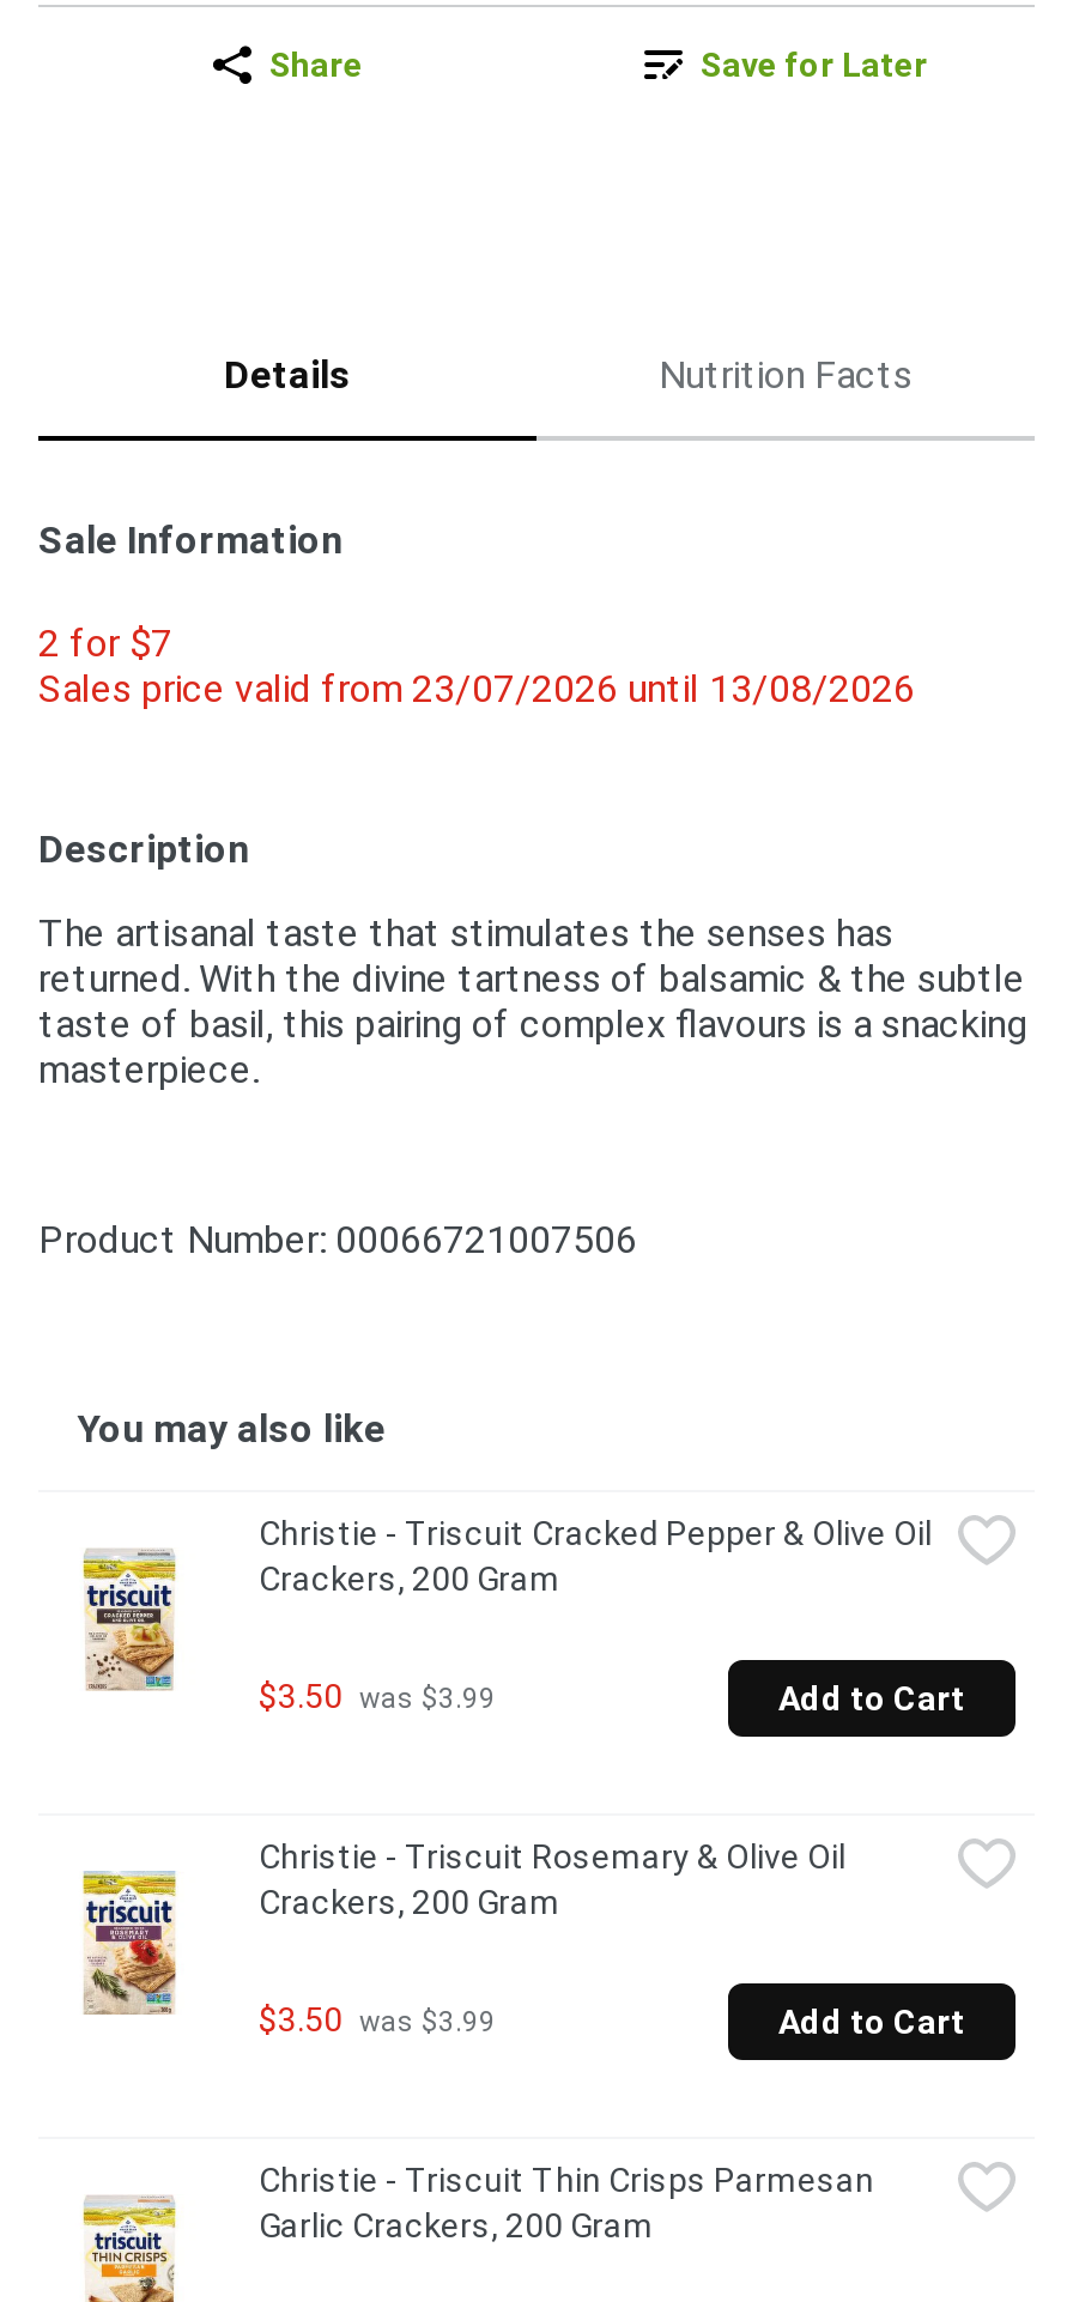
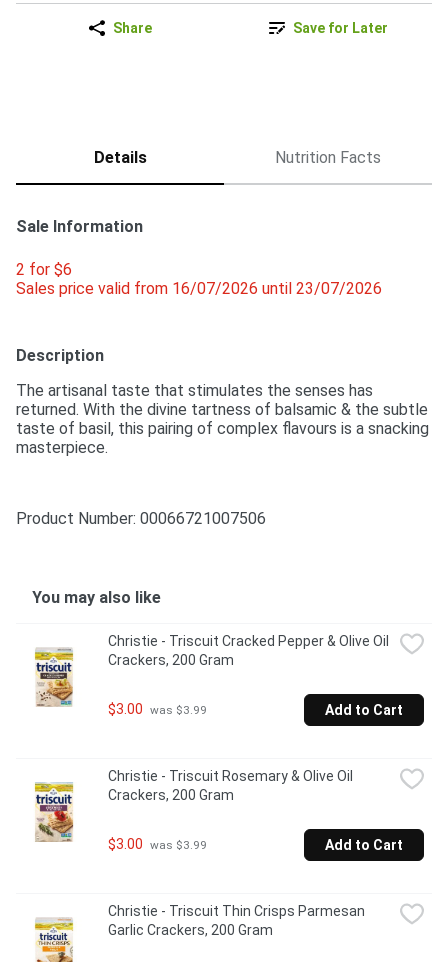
[38,621,182,666] 2 for $7 -> [16,260,76,279] 2 for $6
[38,666,915,712] Sales price valid from 23/07/2026 until 13/08/2026 -> [16,279,382,298] Sales price valid from 16/07/2026 until 23/07/2026
[259,1677,496,1716] $3.50 was $3.99 -> [108,701,207,717] $3.00 was $3.99
[259,2001,496,2039] $3.50 was $3.99 -> [108,836,207,852] $3.00 was $3.99

